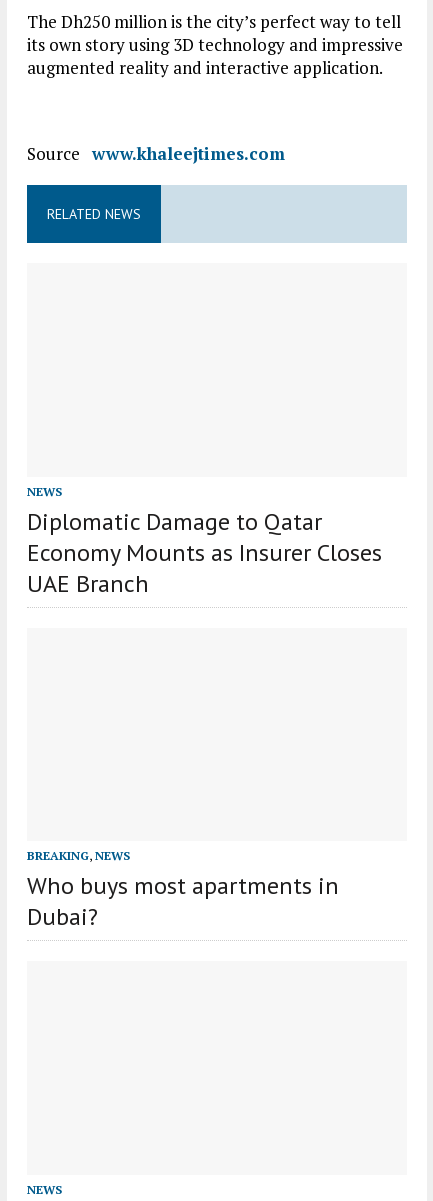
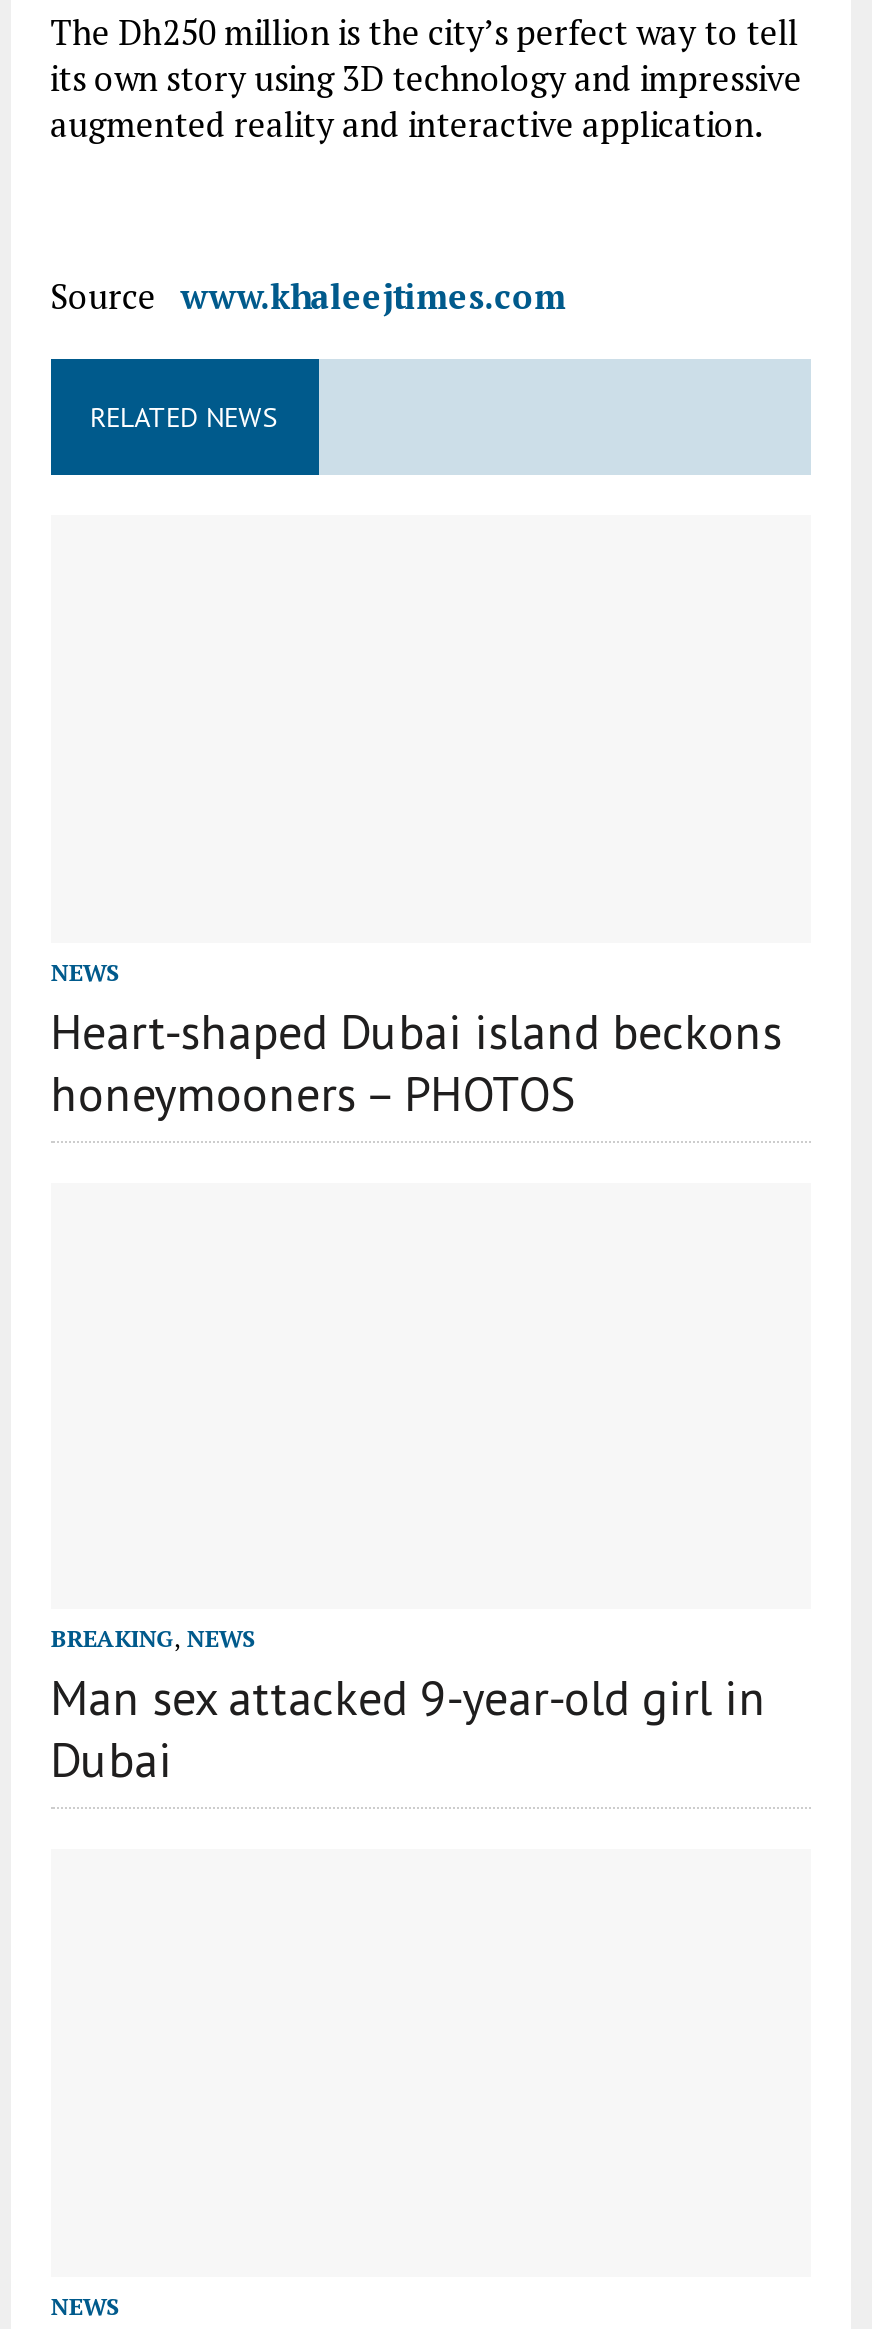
[27,506,382,599] Diplomatic Damage to Qatar | Economy Mounts as Insurer Closes | UAE Branch -> [50,1000,782,1124] Heart-shaped Dubai island beckons | honeymooners – PHOTOS
[27,870,339,932] Who buys most apartments in | Dubai? -> [50,1668,766,1792] Man sex attacked 9-year-old girl in | Dubai

